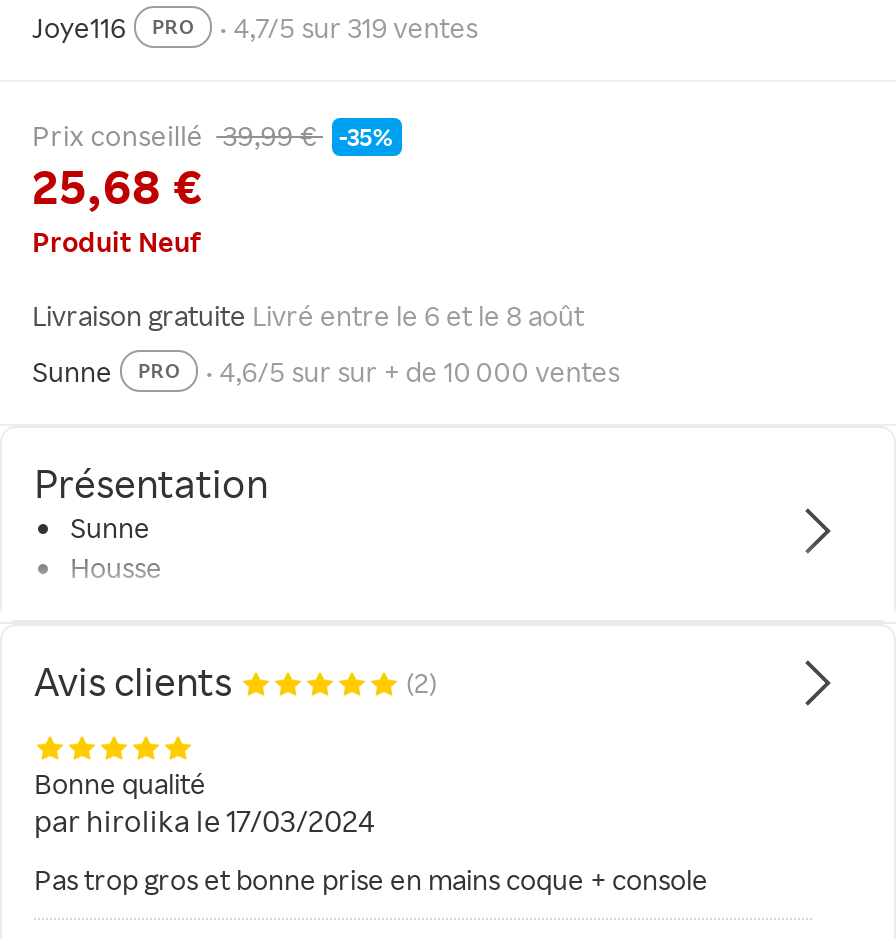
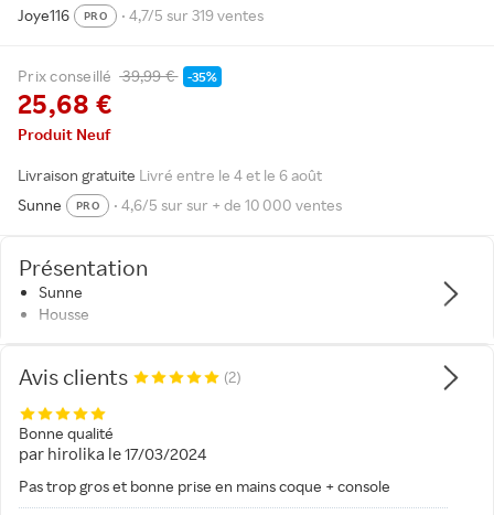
[32,298,584,332] Livraison gratuite Livré entre le 6 et le 8 août -> [18,165,322,184] Livraison gratuite Livré entre le 4 et le 6 août

